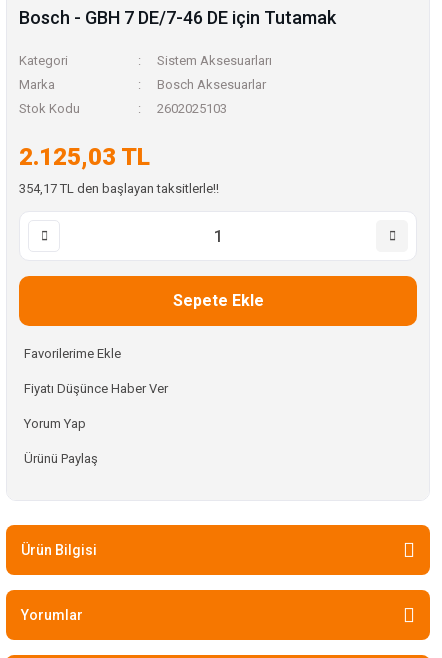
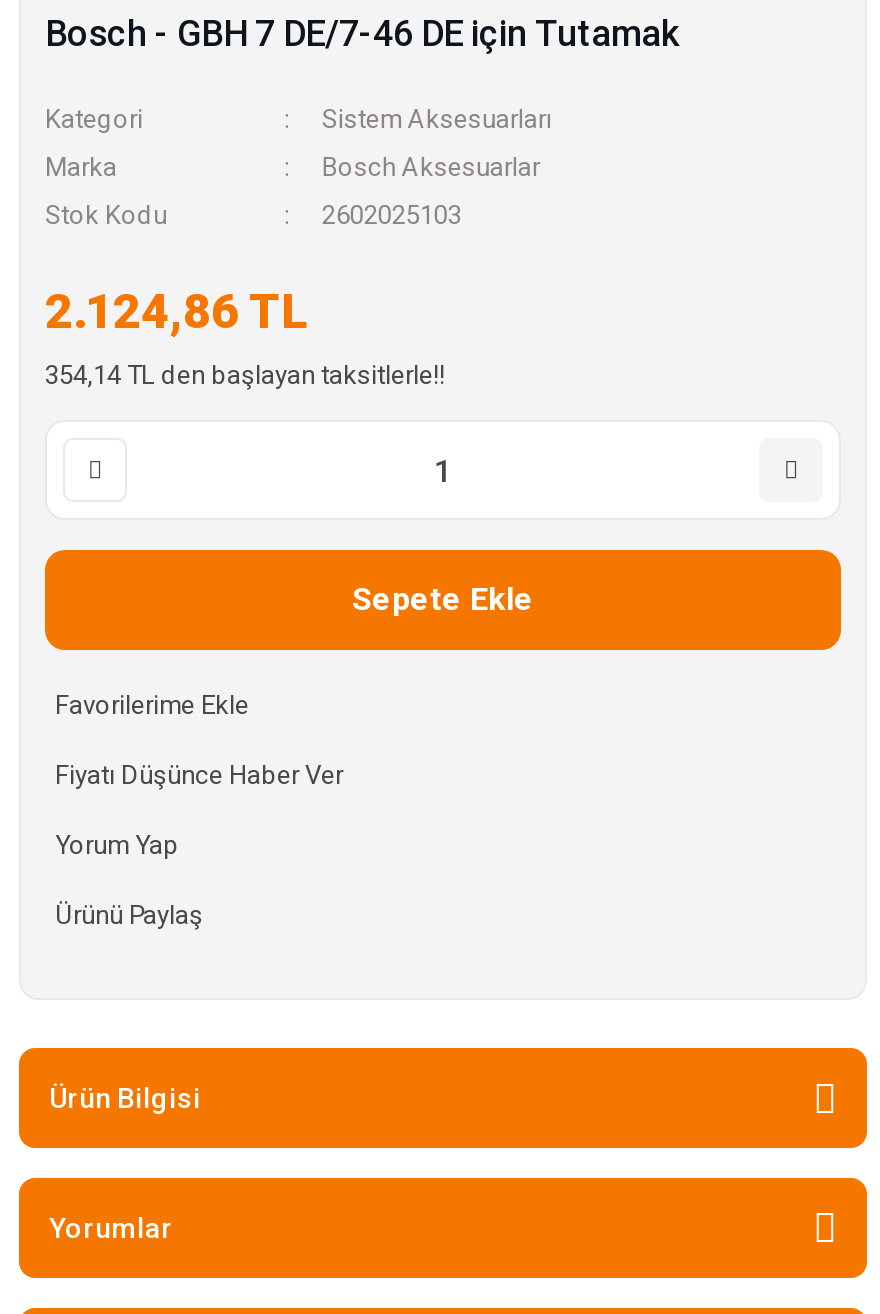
[19,143,150,171] 2.125,03 TL -> [45,284,307,340] 2.124,86 TL
[19,181,219,196] 354,17 TL den başlayan taksitlerle!! -> [45,360,445,390] 354,14 TL den başlayan taksitlerle!!

